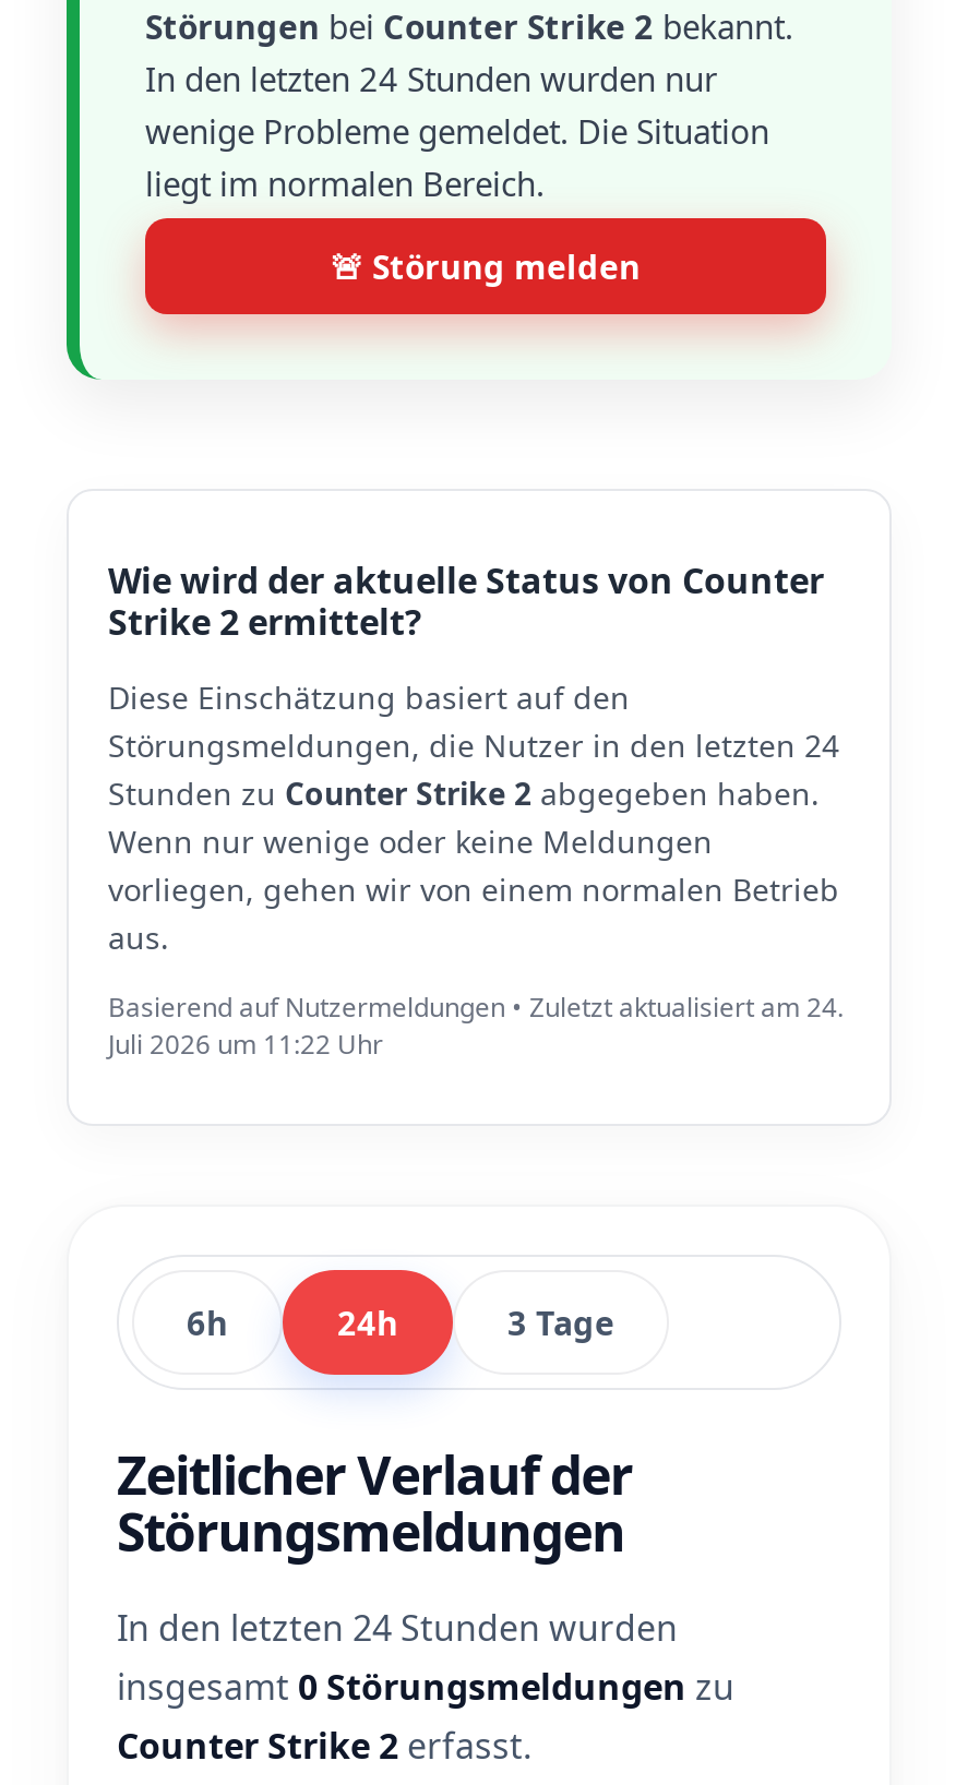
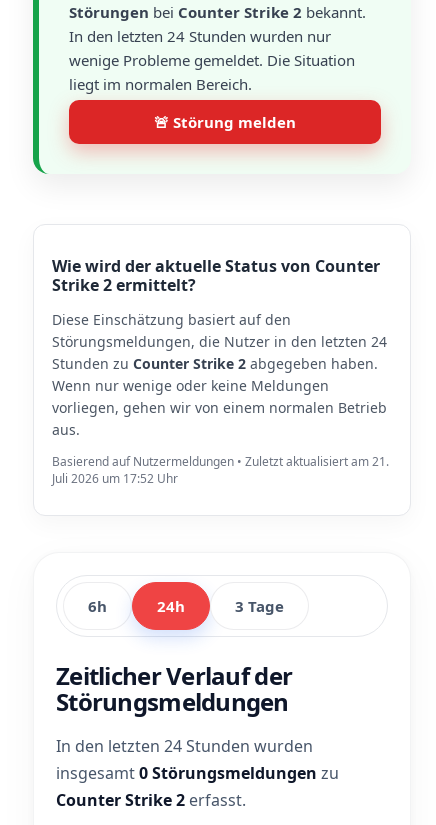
[108,989,844,1026] Basierend auf Nutzermeldungen • Zuletzt aktualisiert am 24. -> [52,453,389,470] Basierend auf Nutzermeldungen • Zuletzt aktualisiert am 21.
[108,1026,383,1063] Juli 2026 um 11:22 Uhr -> [52,470,178,487] Juli 2026 um 17:52 Uhr

